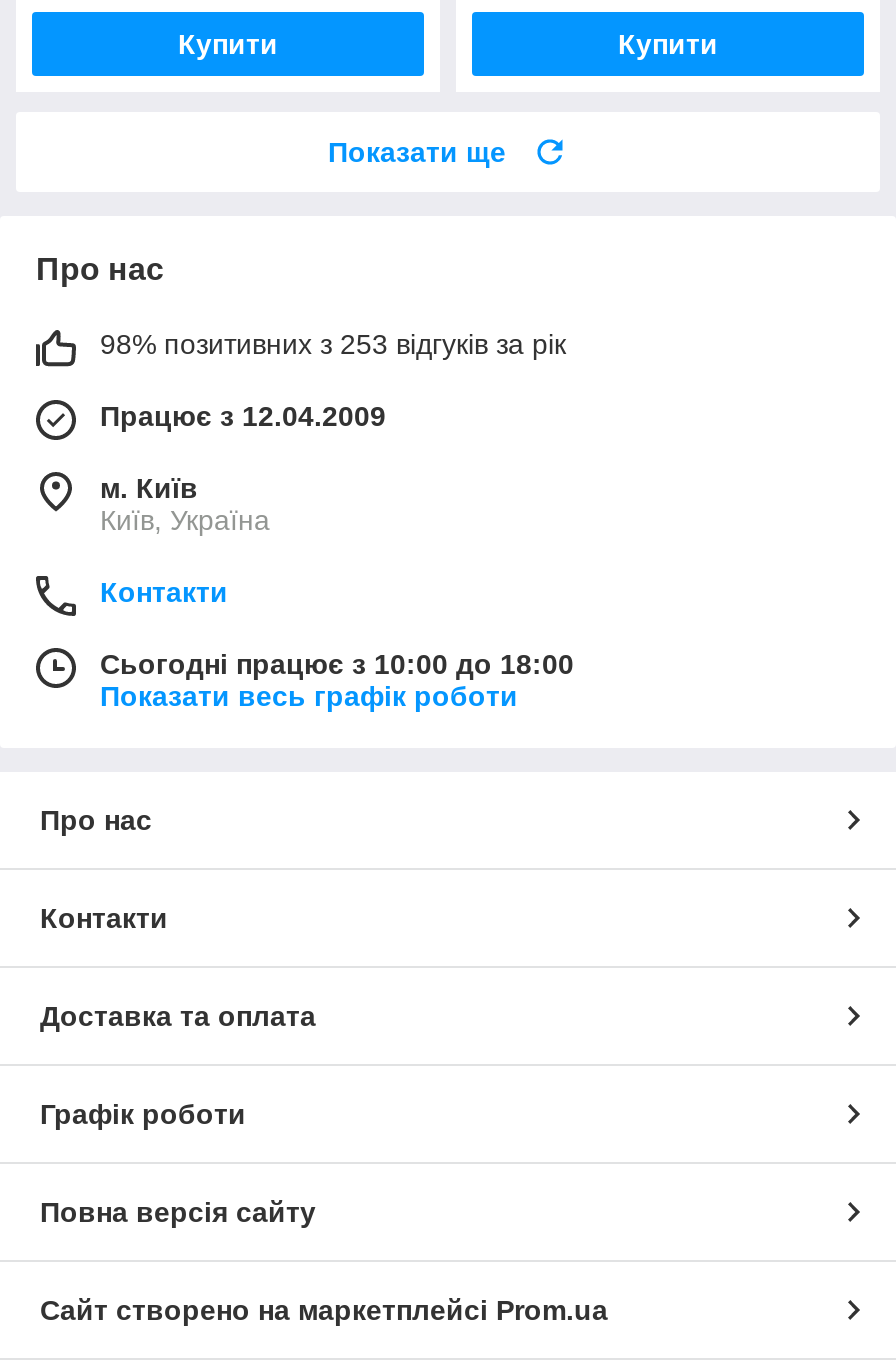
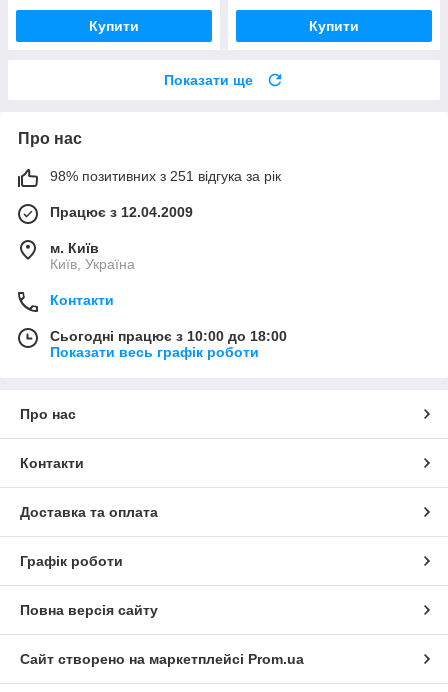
[100,328,566,360] 98% позитивних з 253 відгуків за рік -> [50,168,281,184] 98% позитивних з 251 відгука за рік

